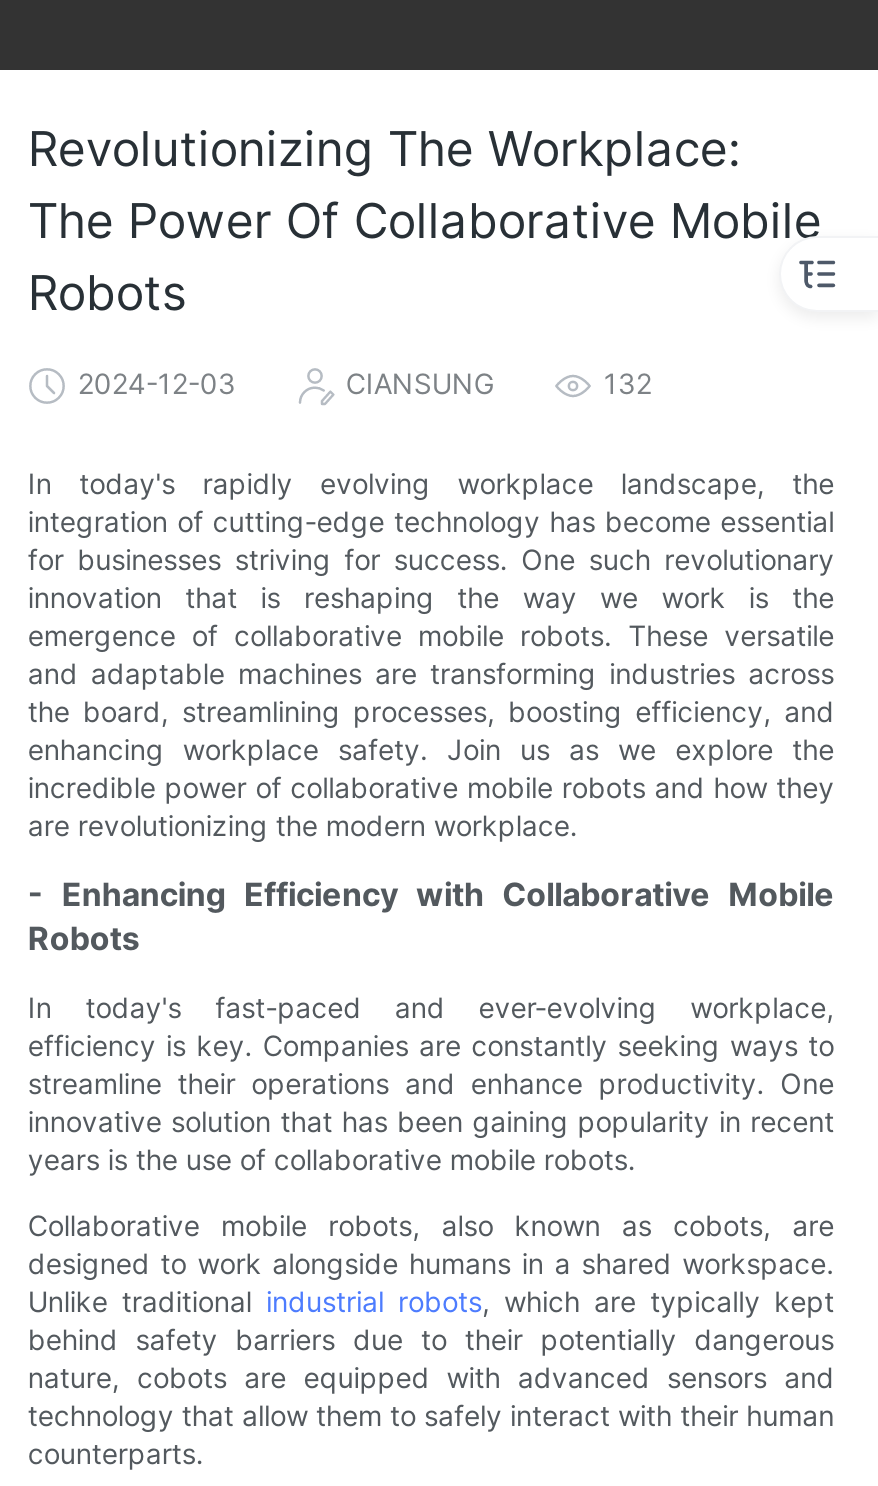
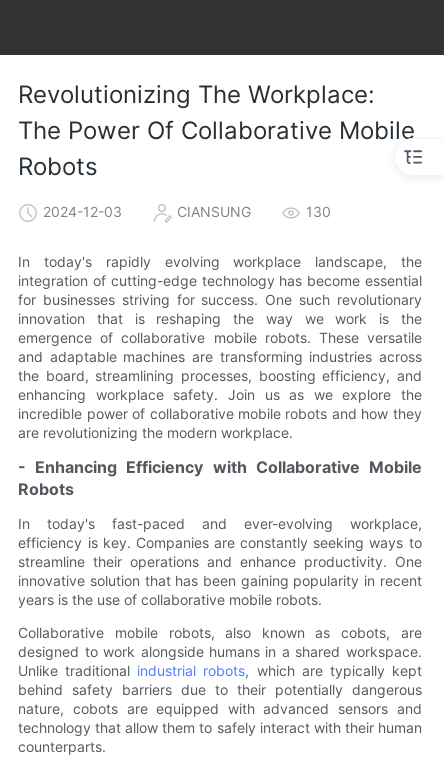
[604,366,652,400] 132 -> [306,203,331,220] 130

